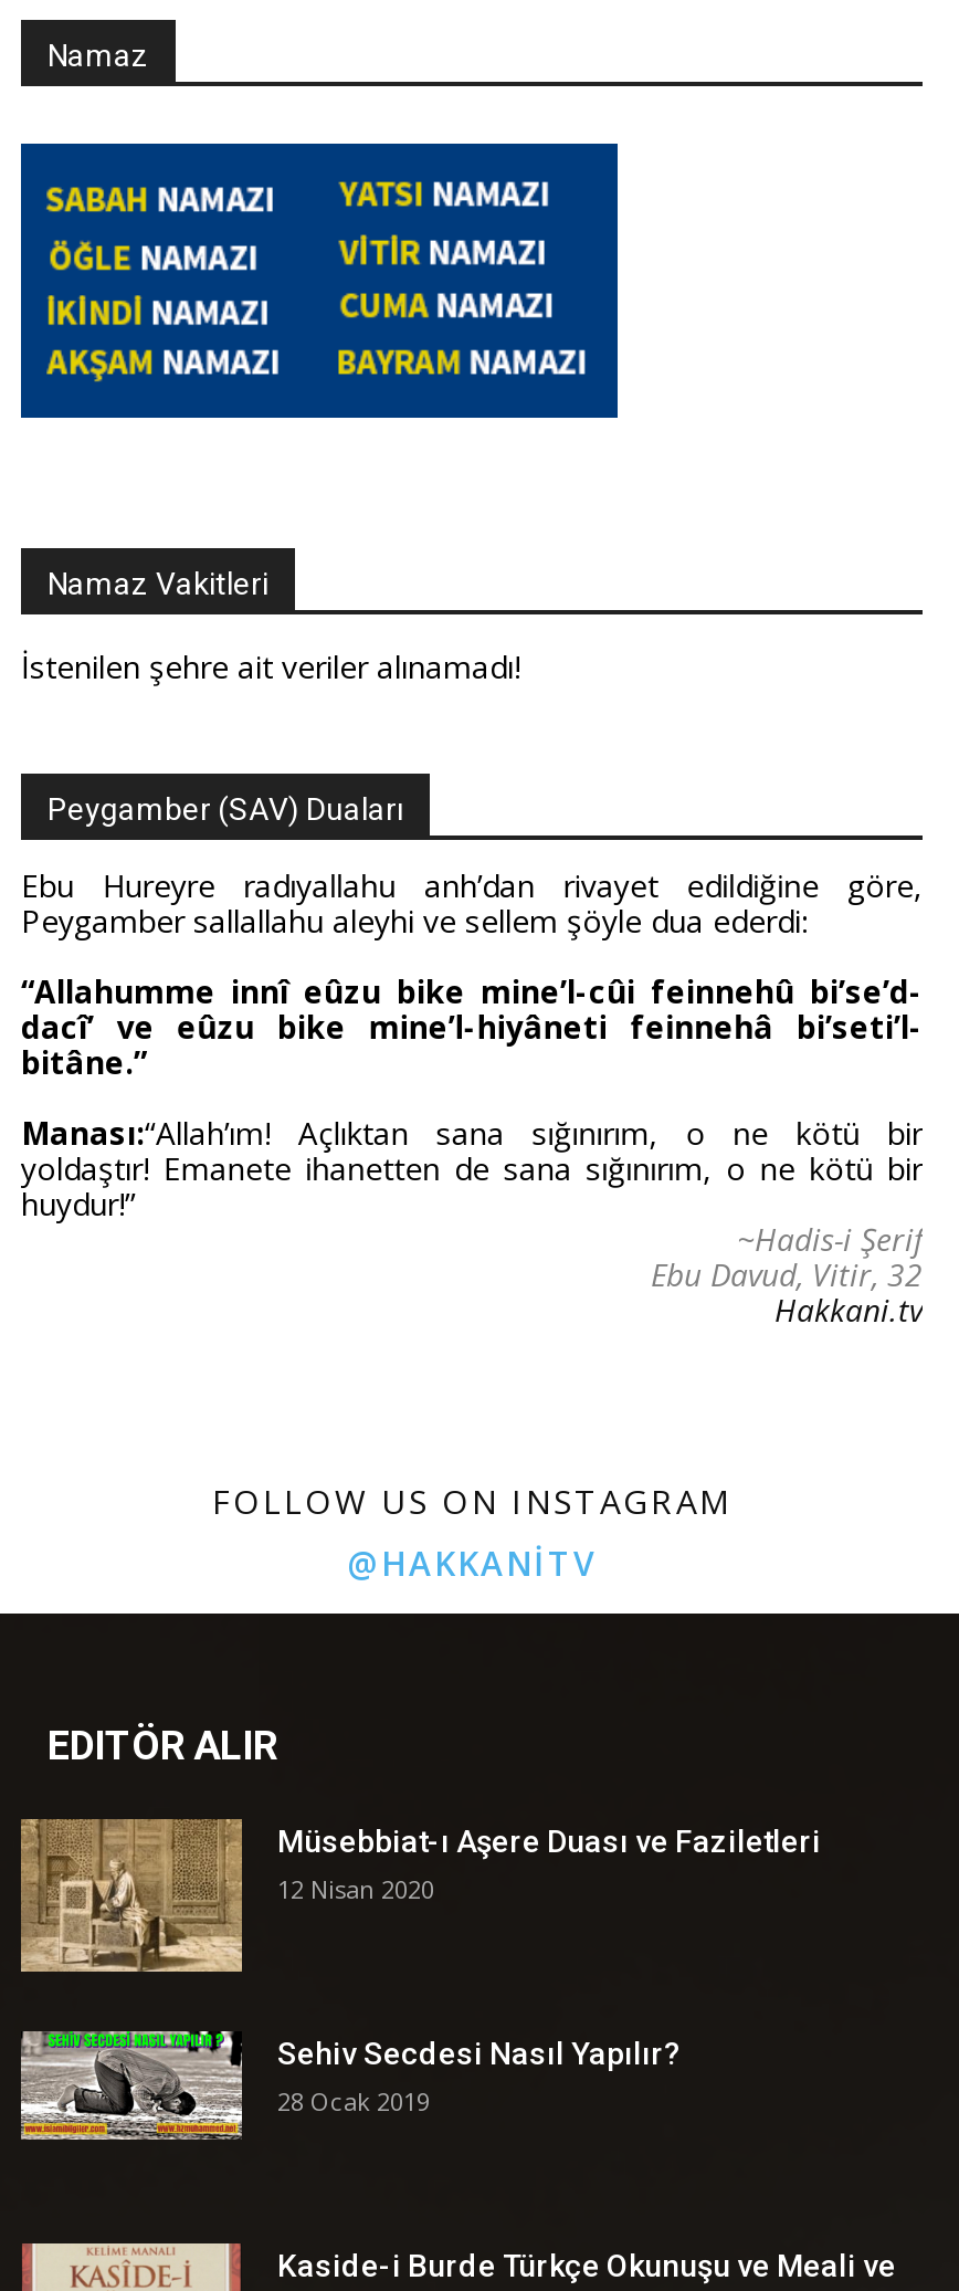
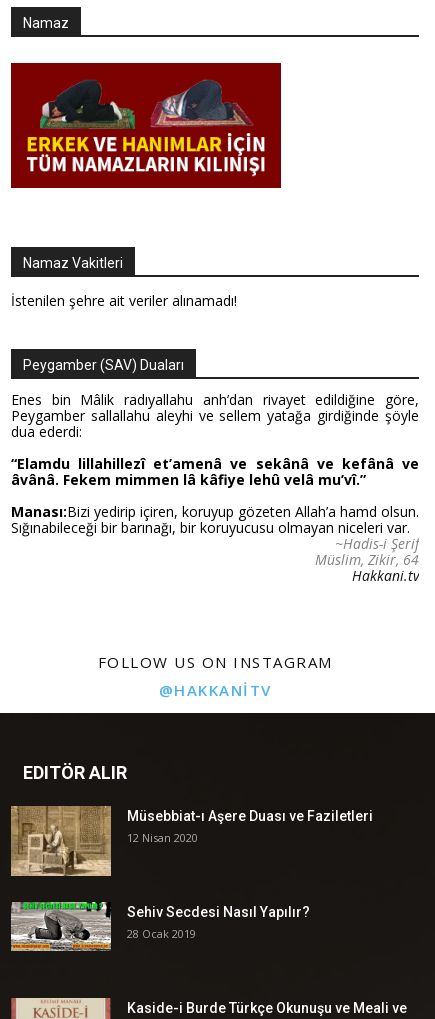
[19,140,620,421] [image] -> [10,62,282,189] [image]
[21,865,923,942] Ebu Hureyre radıyallahu anh’dan rivayet edildiğine göre, | Peygamber sallallahu aleyhi ve sellem şöyle dua ederdi: -> [11,390,419,441] Enes bin Mâlik radıyallahu anh’dan rivayet edildiğine göre, | Peygamber sallallahu aleyhi ve sellem yatağa girdiğinde şöyle | dua ederdi:
[21,971,923,1084] “Allahumme innî eûzu bike mine’l-cûi feinnehû bi’se’d- | dacî’ ve eûzu bike mine’l-hiyâneti feinnehâ bi’seti’l- | bitâne.” -> [11,454,419,489] “Elamdu lillahillezî et’amenâ ve sekânâ ve kefânâ ve | âvânâ. Fekem mimmen lâ kâfiye lehû velâ mu’vî.”
[21,1113,923,1225] Manası:“Allah’ım! Açlıktan sana sığınırım, o ne kötü bir | yoldaştır! Emanete ihanetten de sana sığınırım, o ne kötü bir | huydur!” -> [11,502,419,537] Manası:Bizi yedirip içiren, koruyup gözeten Allah’a hamd olsun. | Sığınabileceği bir barınağı, bir koruyucusu olmayan niceleri var.
[651,1254,923,1296] Ebu Davud, Vitir, 32 -> [315,550,419,569] Müslim, Zikir, 64

